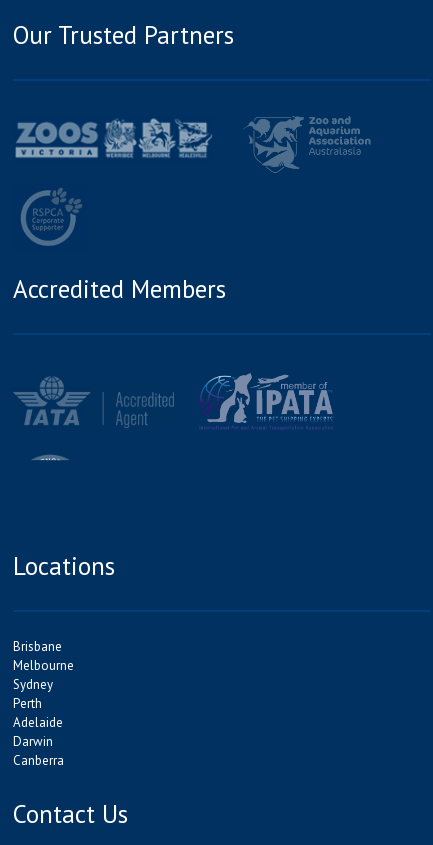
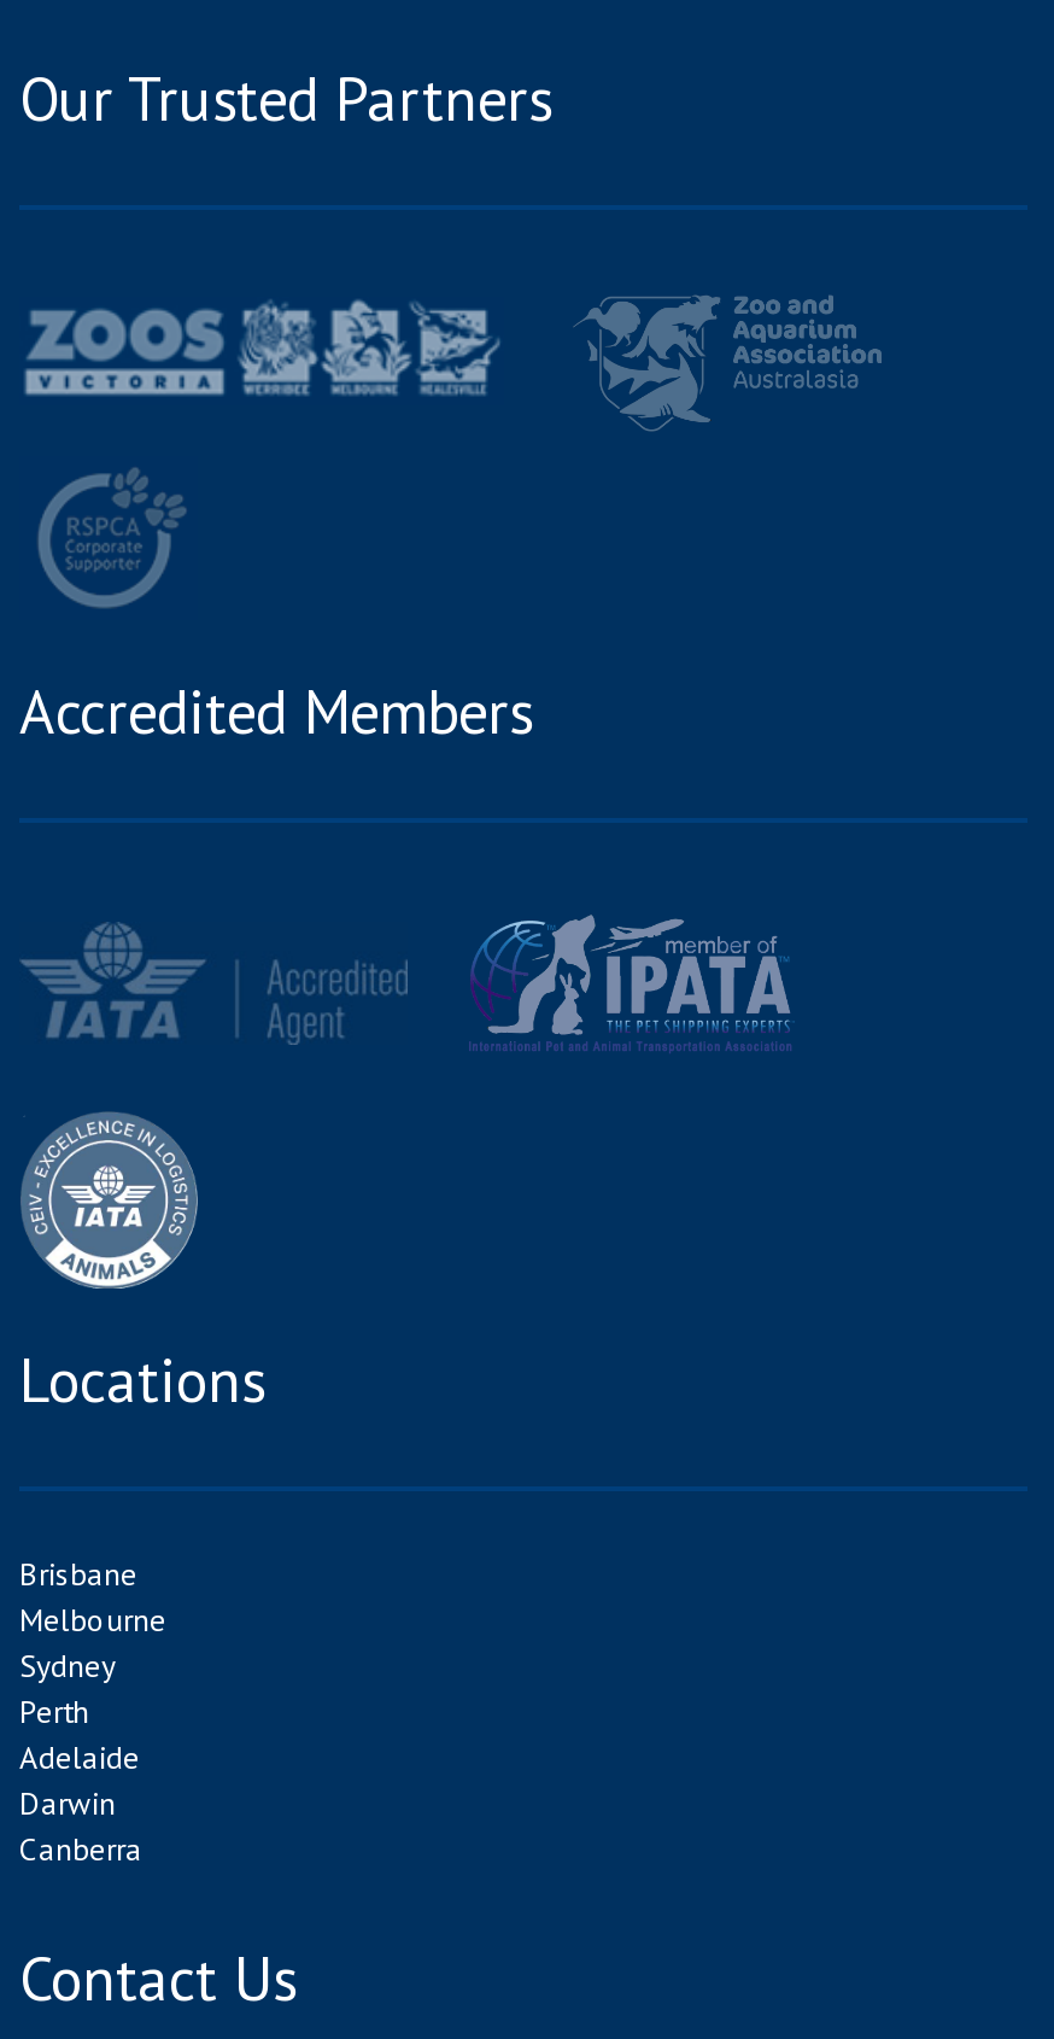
none -> [19,1122,200,1291] [image]

